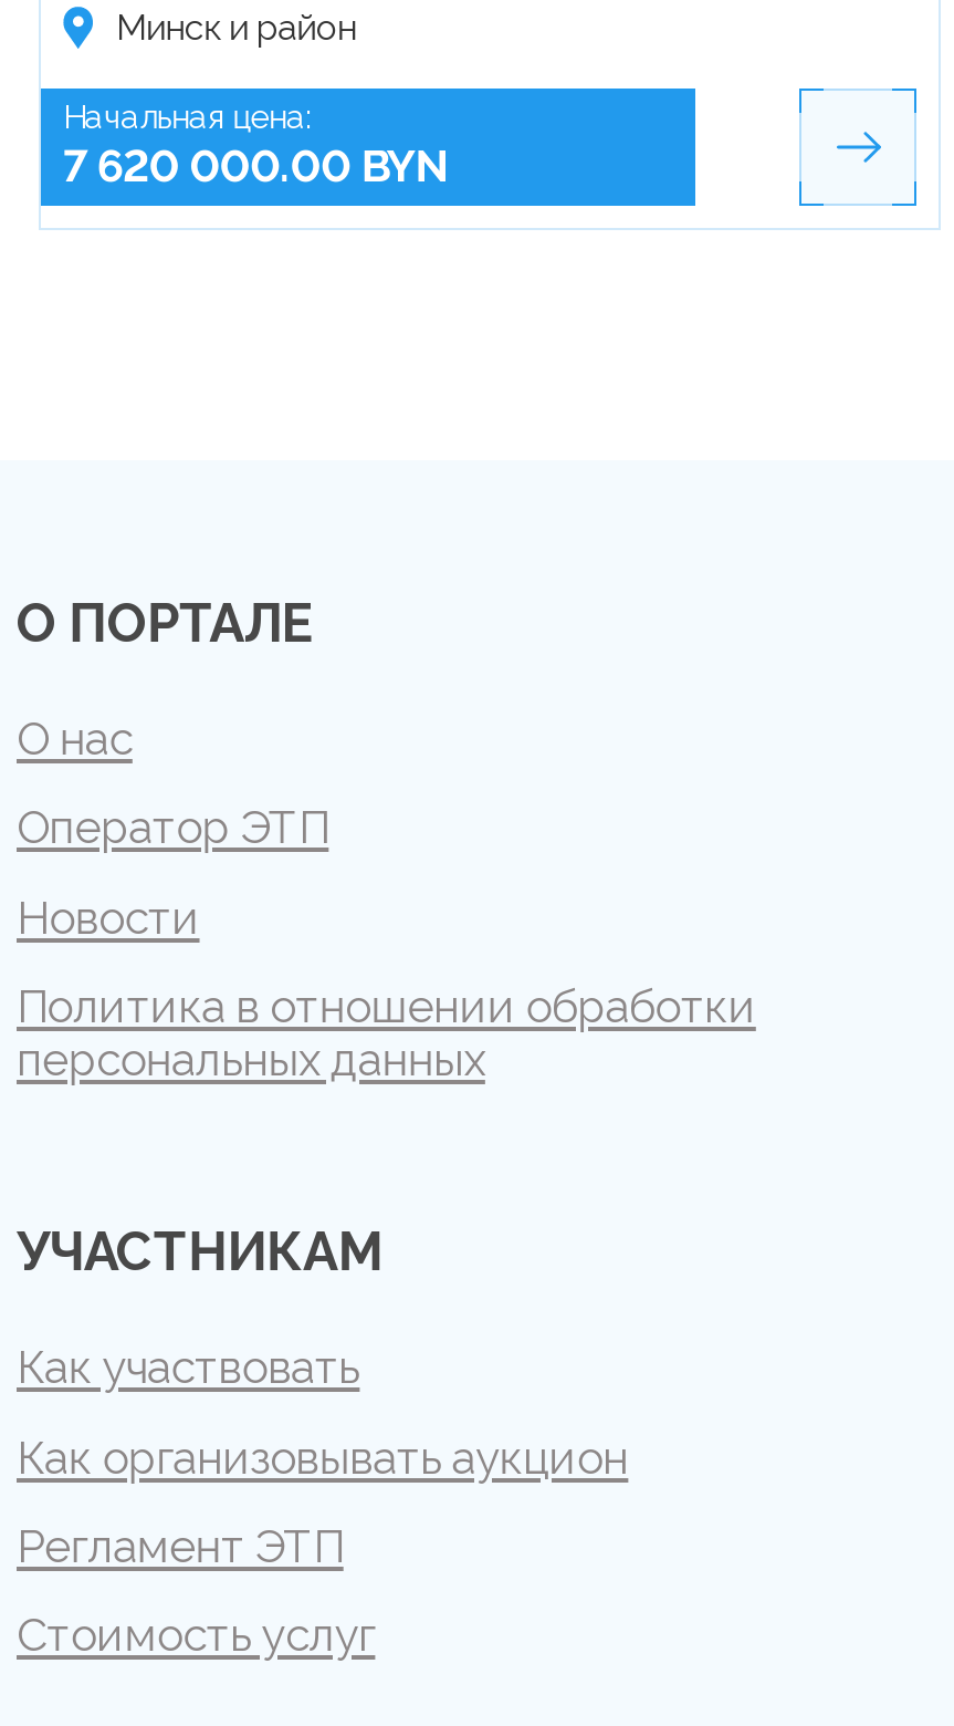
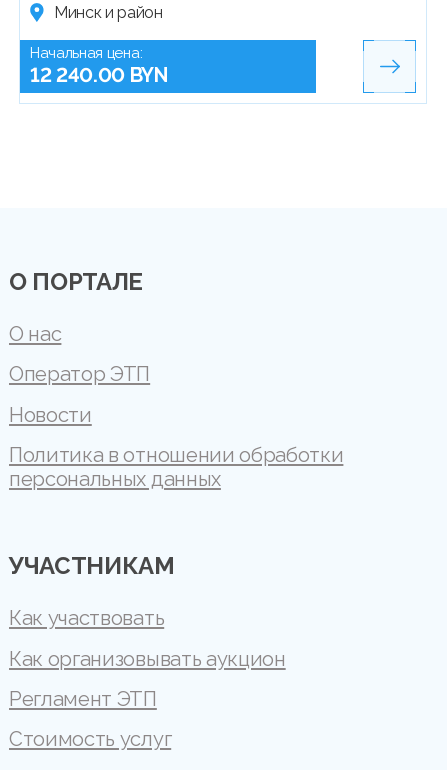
[63,140,445,193] 7 620 000.00 BYN -> [30,63,168,87] 12 240.00 BYN

